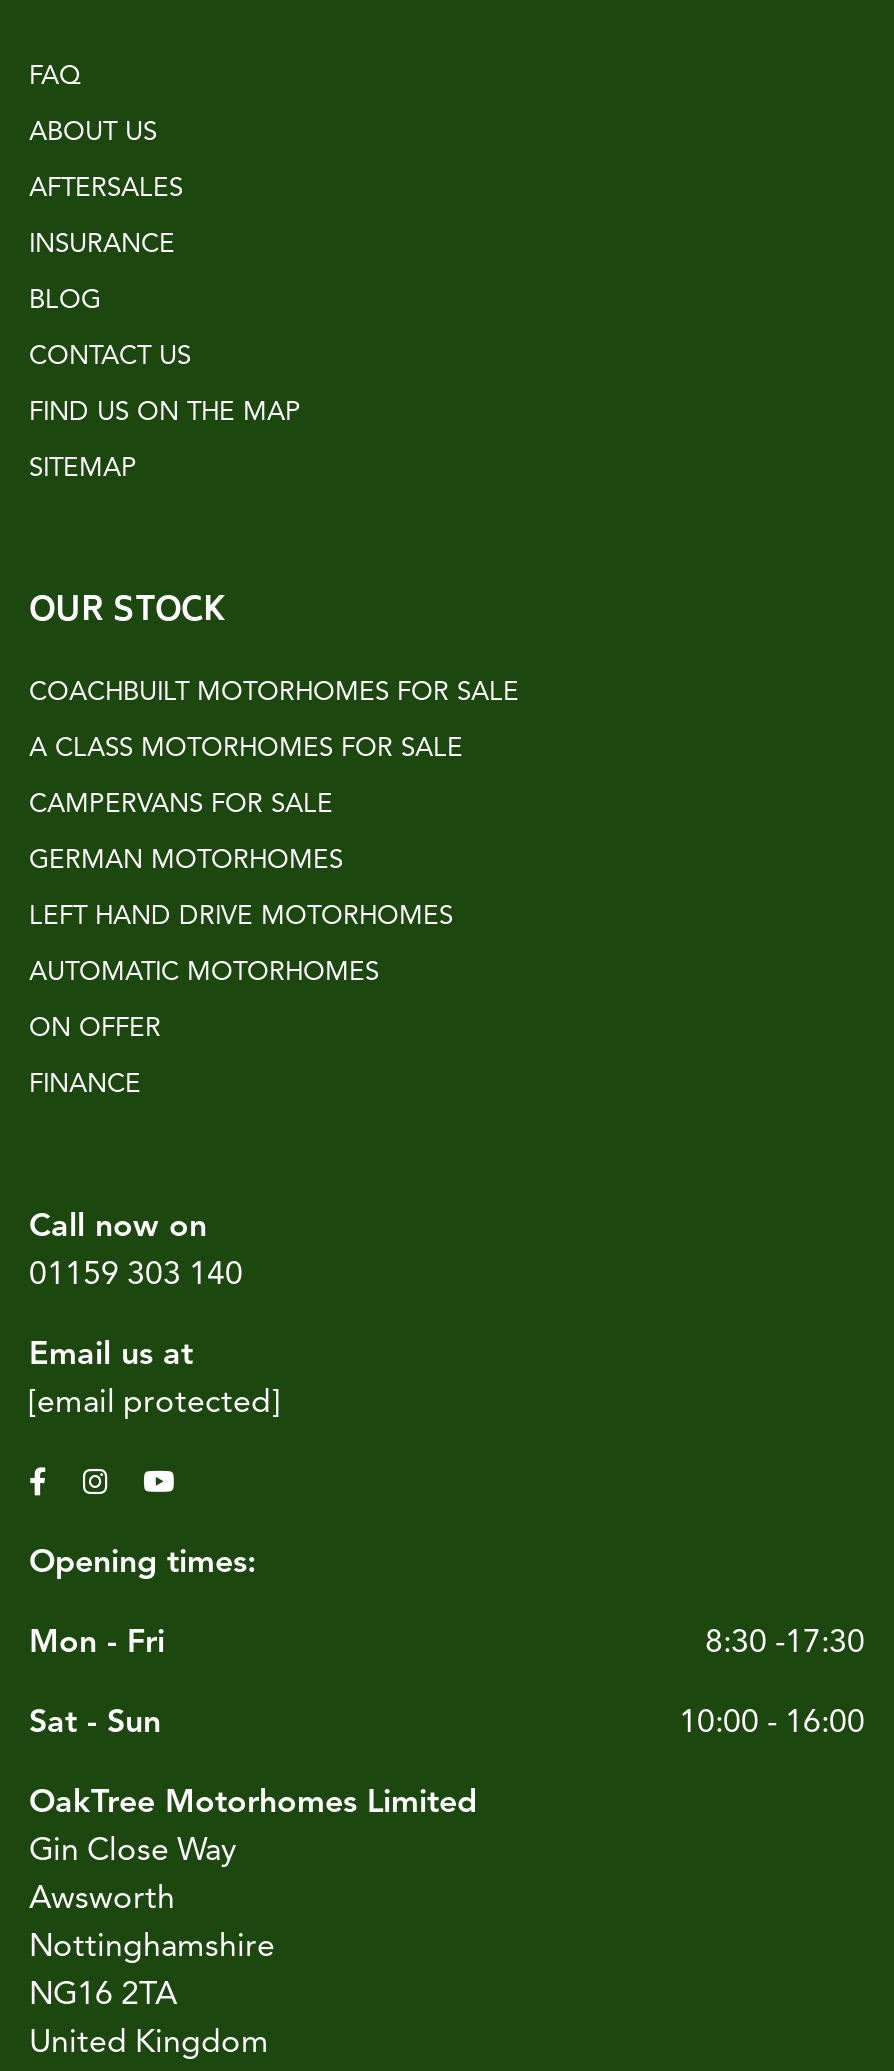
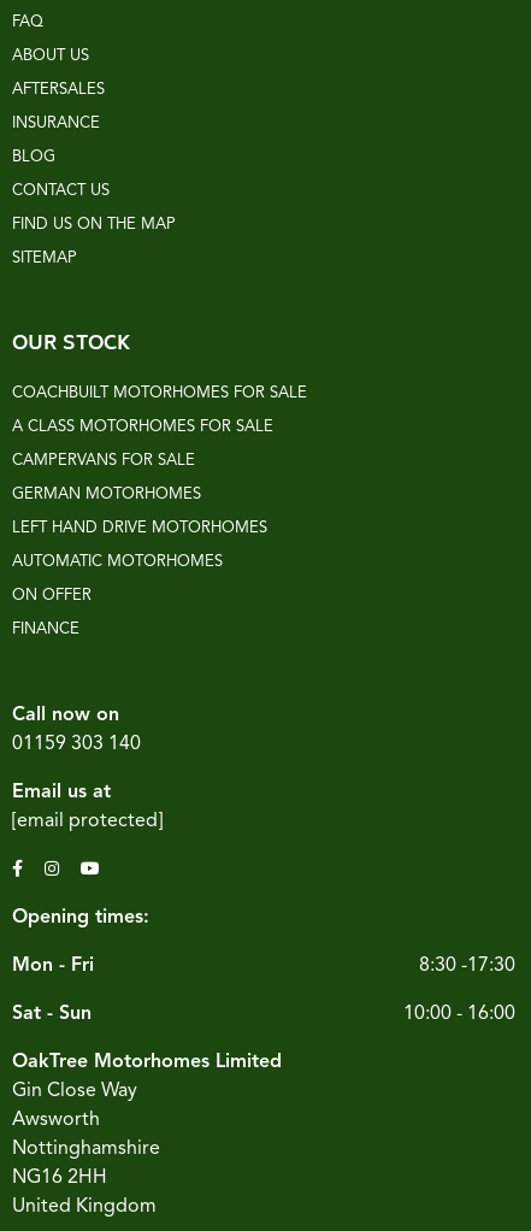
[29,1980,177,2012] NG16 2TA -> [12,1168,107,1188] NG16 2HH

